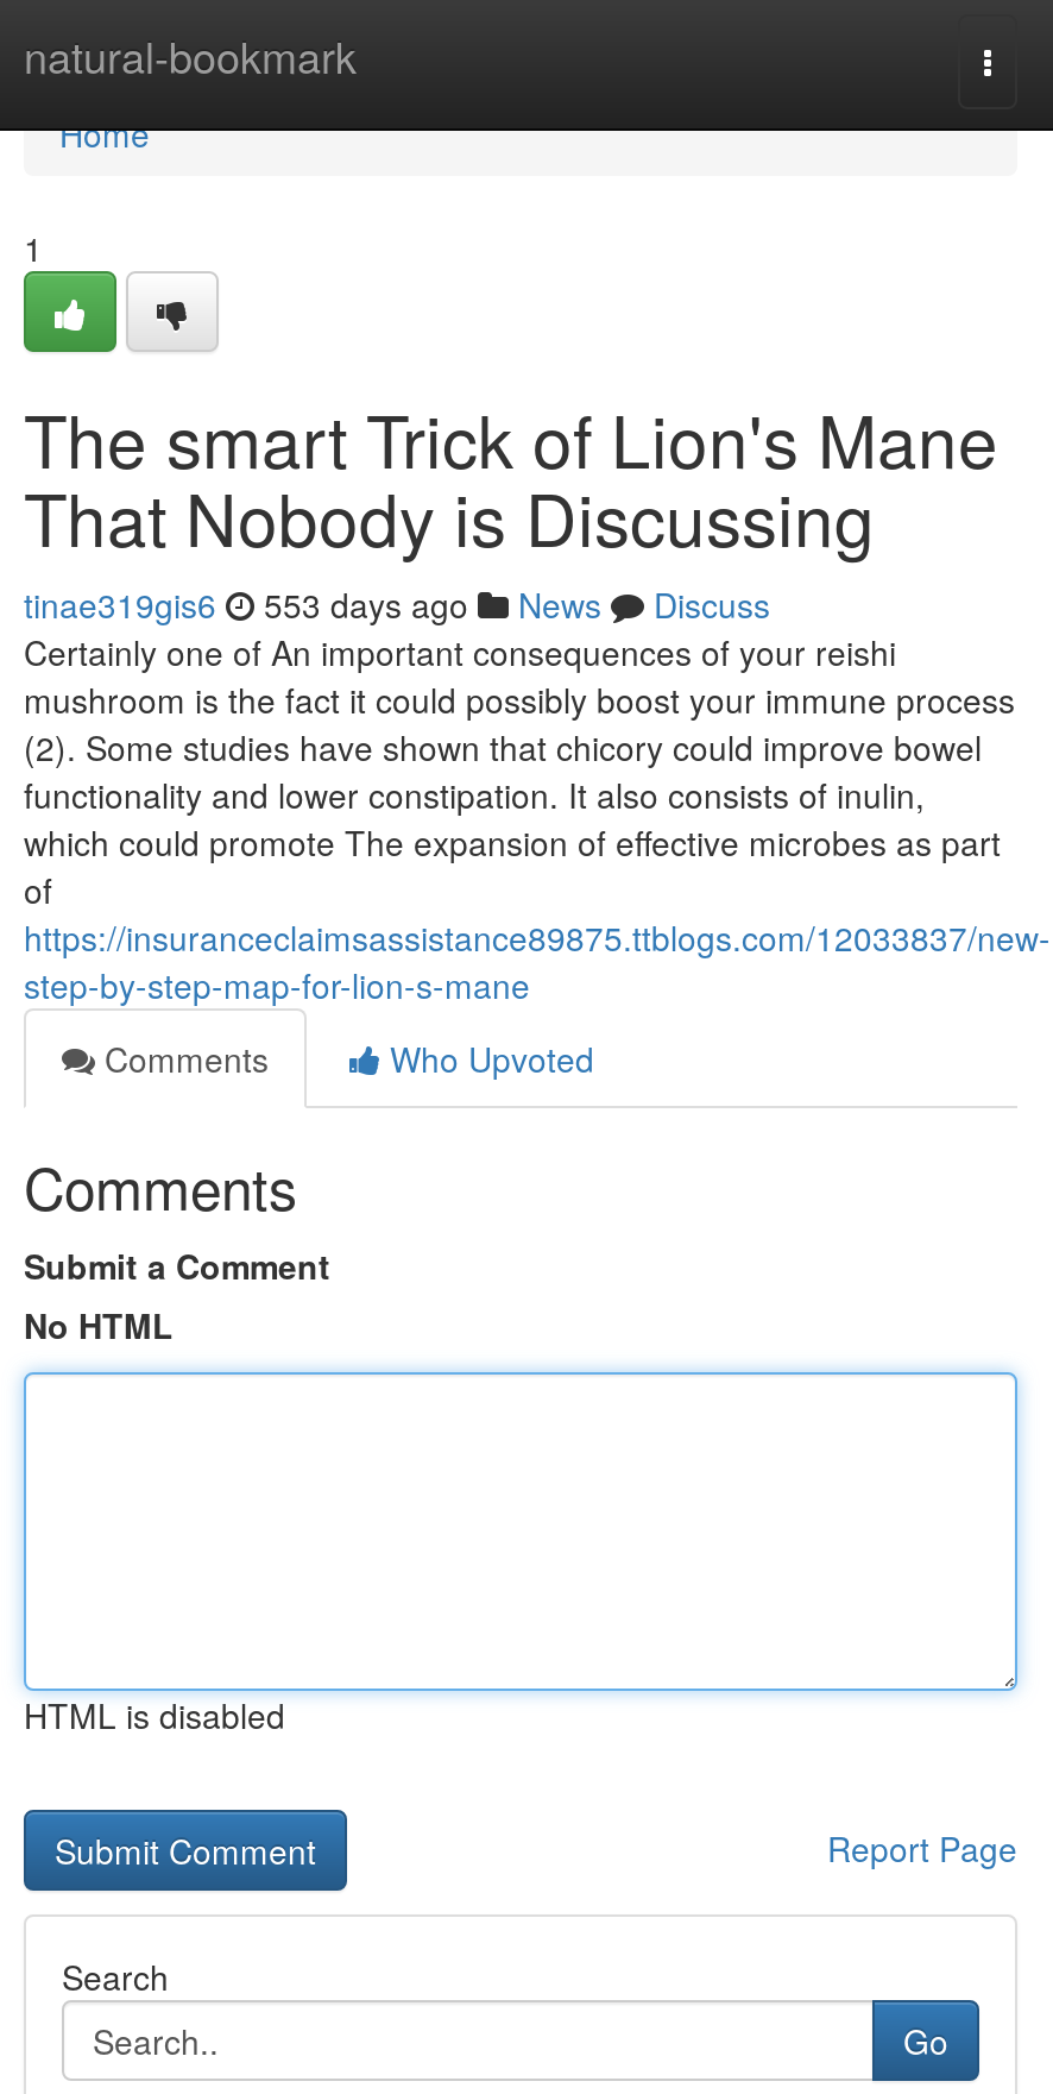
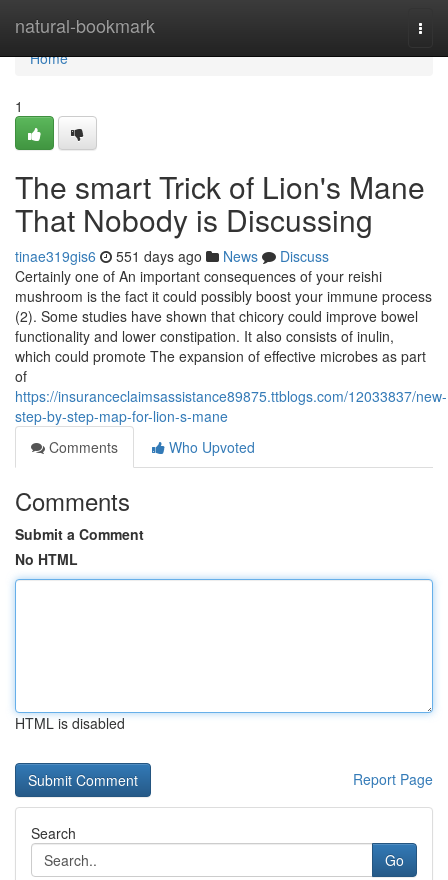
[24,580,770,628] tinae319gis6 553 days ago News Discuss -> [15,246,329,266] tinae319gis6 551 days ago News Discuss

